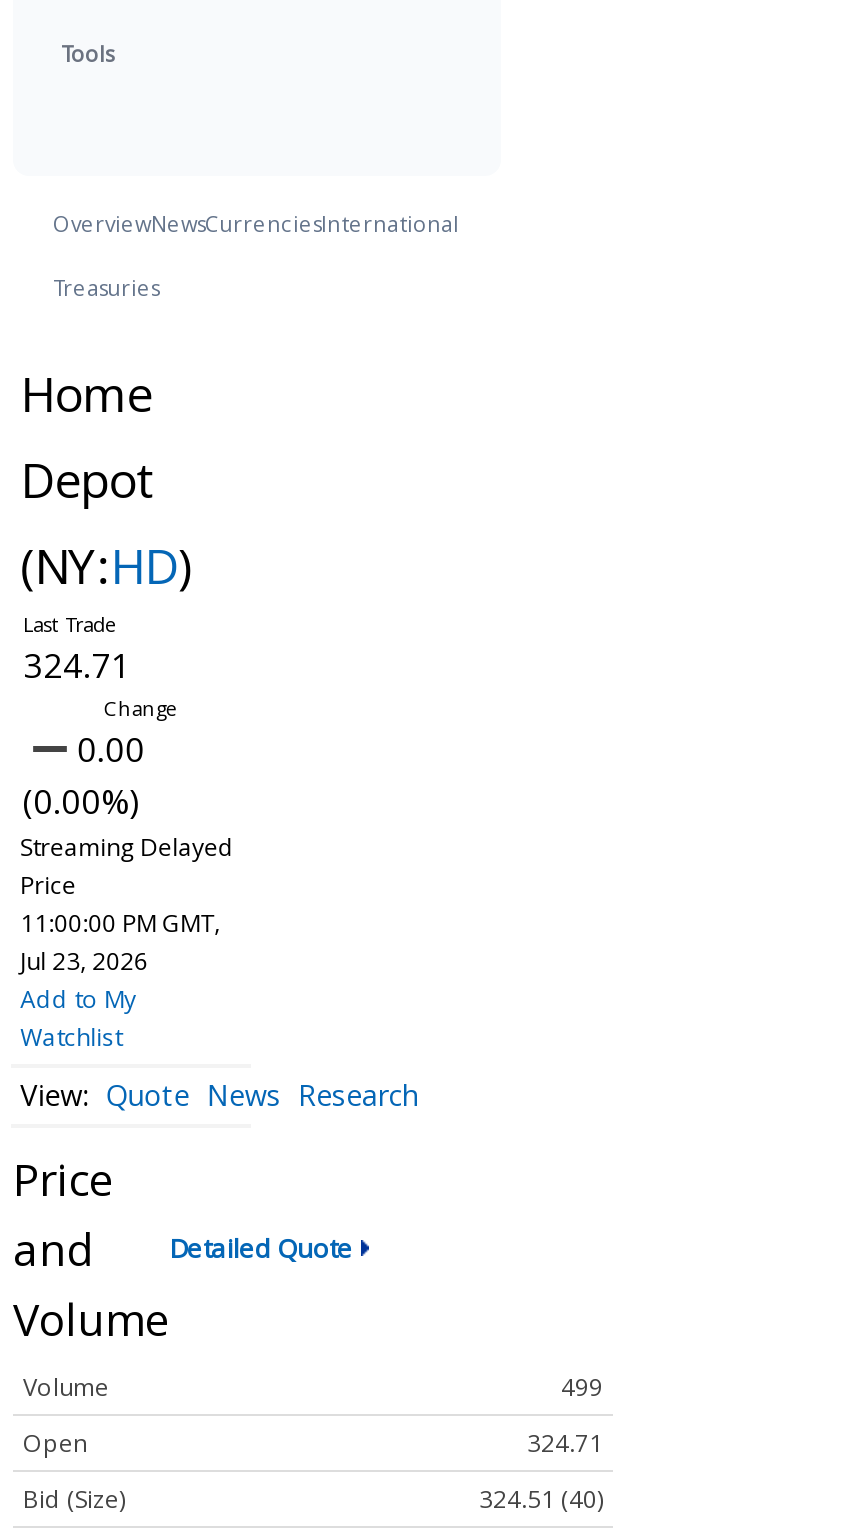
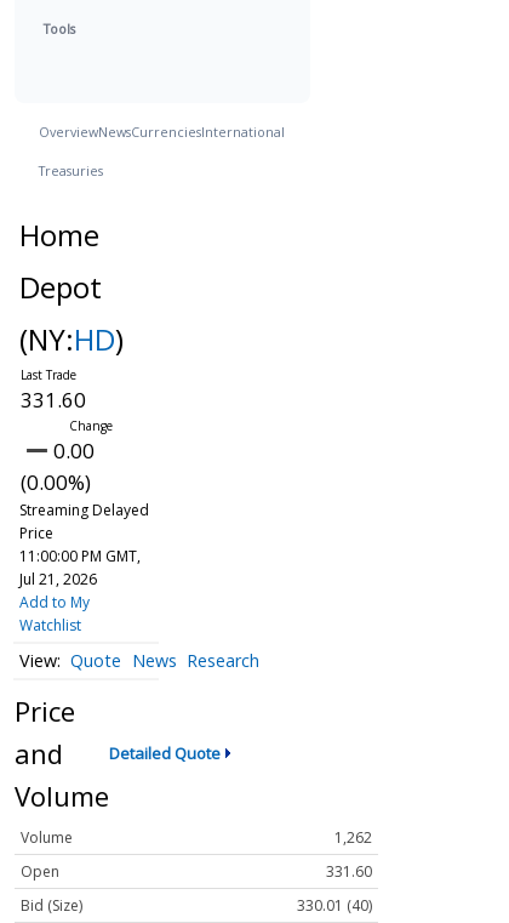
[23,642,131,688] 324.71 -> [21,386,86,414] 331.60
[20,944,148,978] Jul 23, 2026 -> [19,569,96,589] Jul 21, 2026
[561,1371,603,1405] 499 -> [334,828,372,848] 1,262
[527,1427,603,1461] 324.71 -> [326,862,372,882] 331.60
[479,1483,603,1517] 324.51 (40) -> [297,896,372,916] 330.01 (40)

